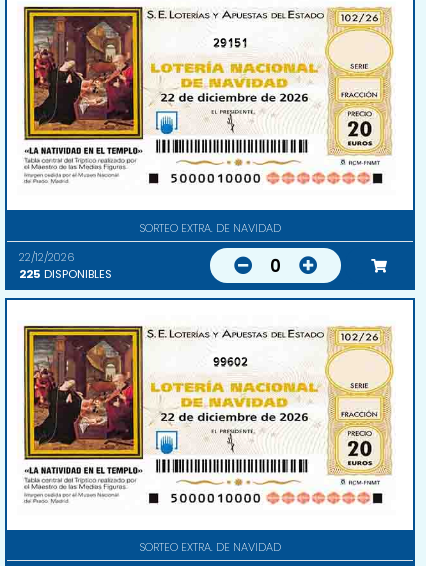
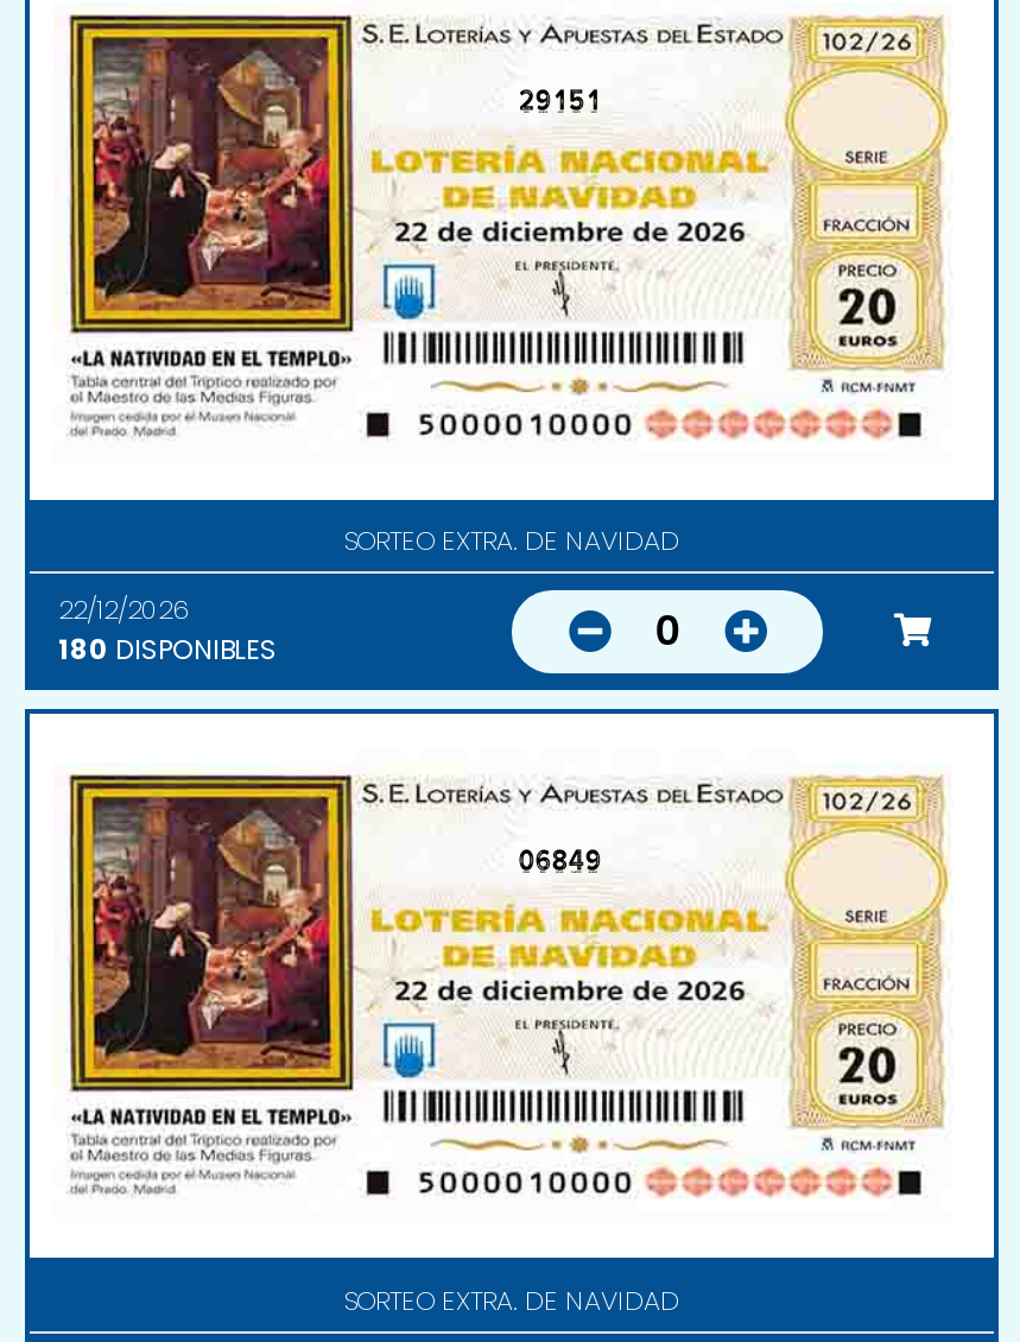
[19,266,112,282] 225 DISPONIBLES -> [58,631,277,669] 180 DISPONIBLES
[213,354,248,370] 99602 -> [518,841,602,879] 06849

